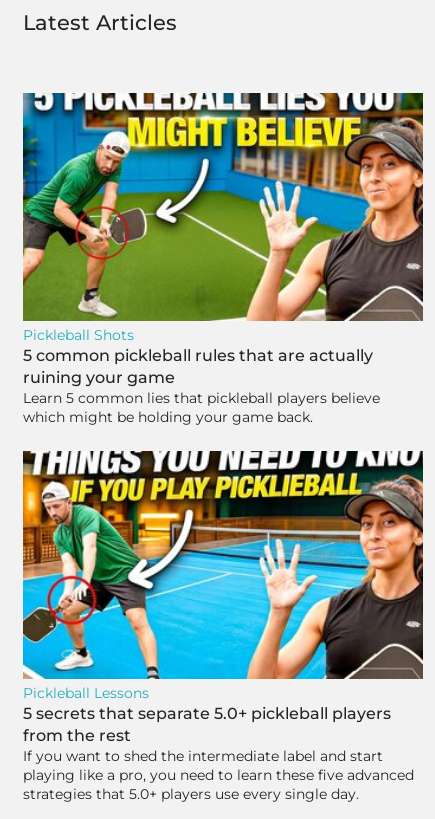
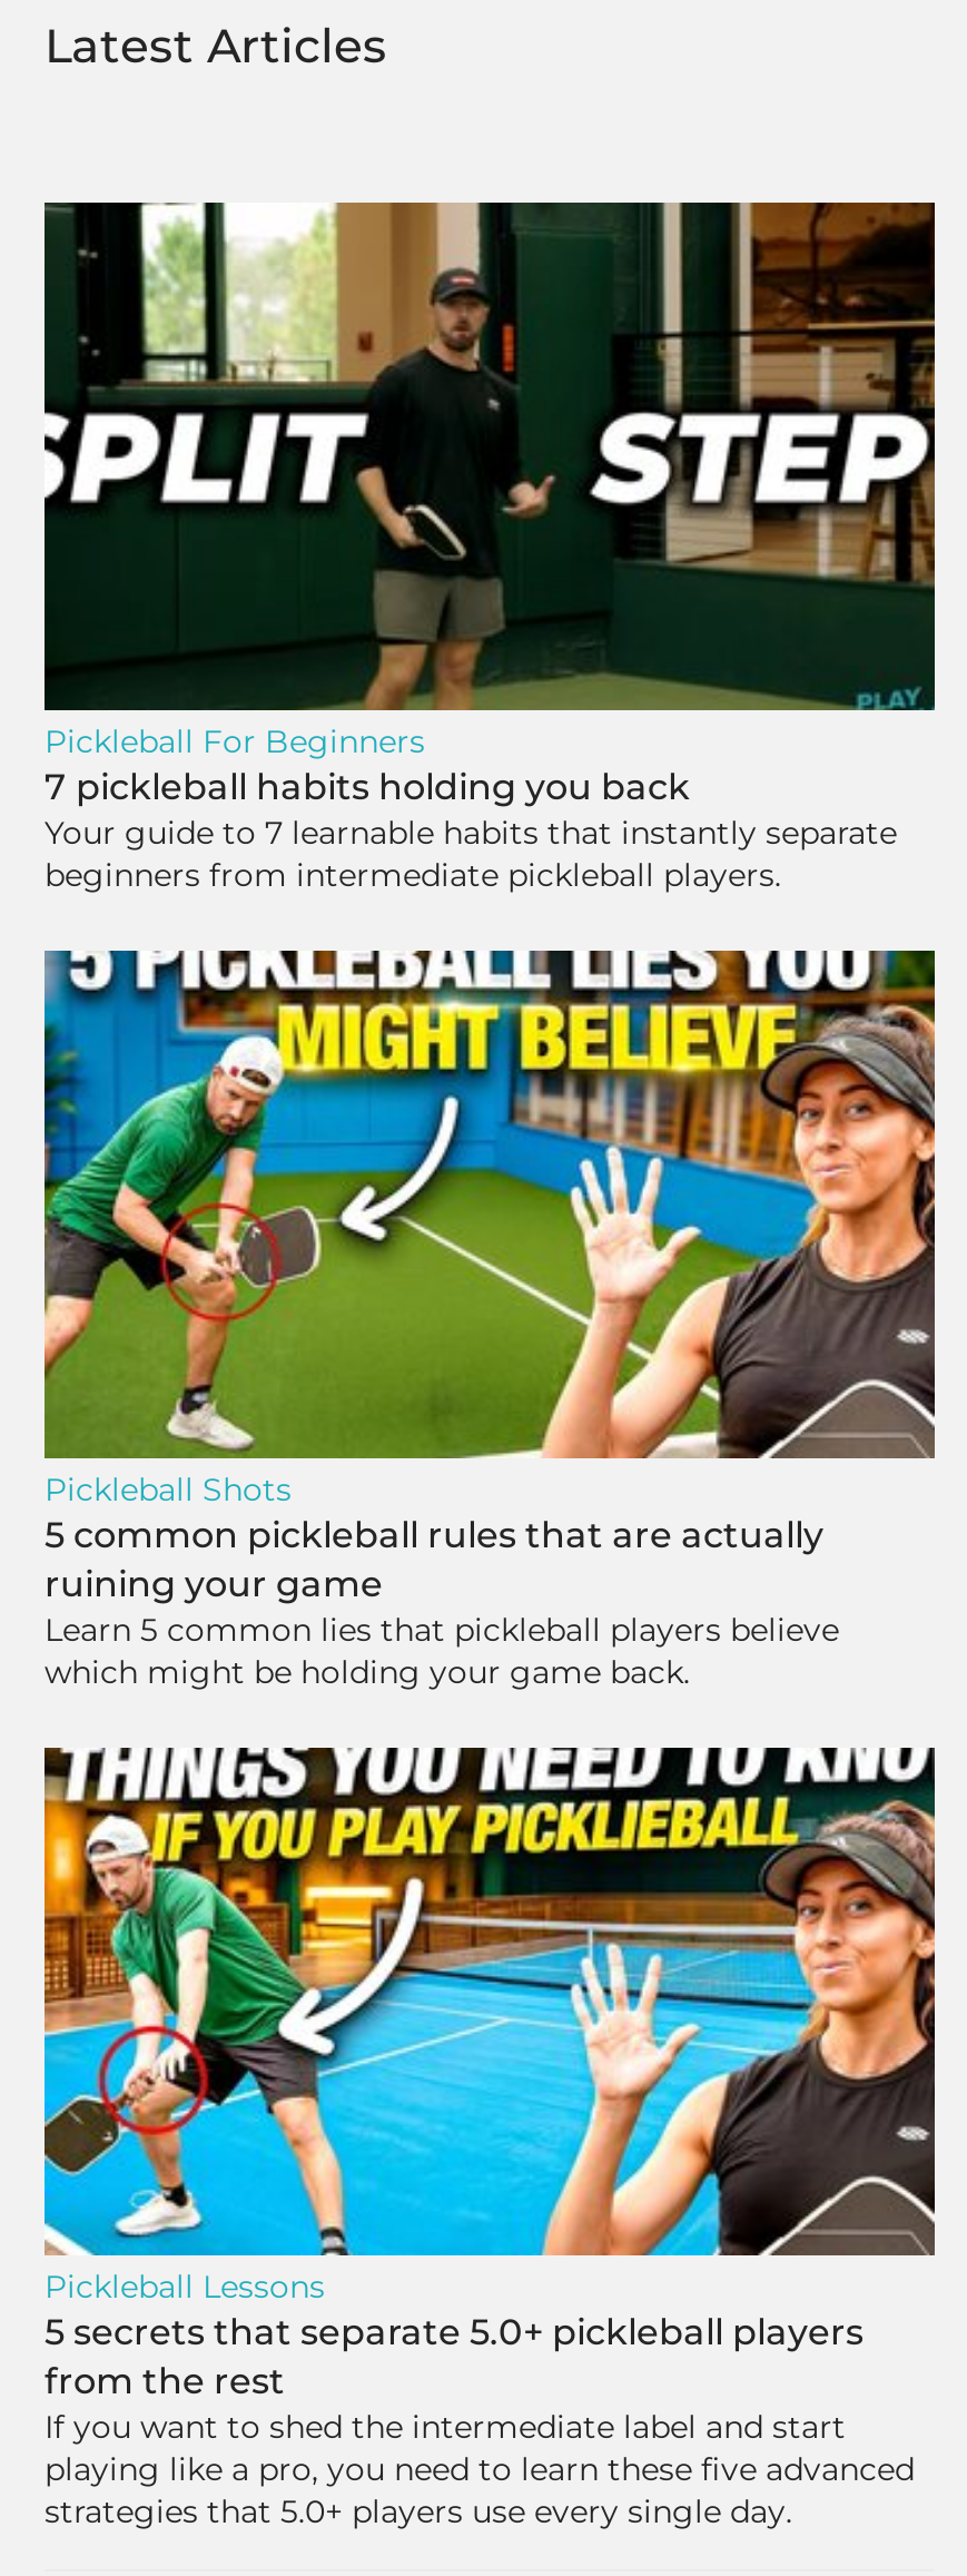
none -> [42,200,937,895] [image] | Pickleball For Beginners | 7 pickleball habits holding you back | Your guide to 7 learnable habits that instantly separate | beginners from intermediate pickleball players.

